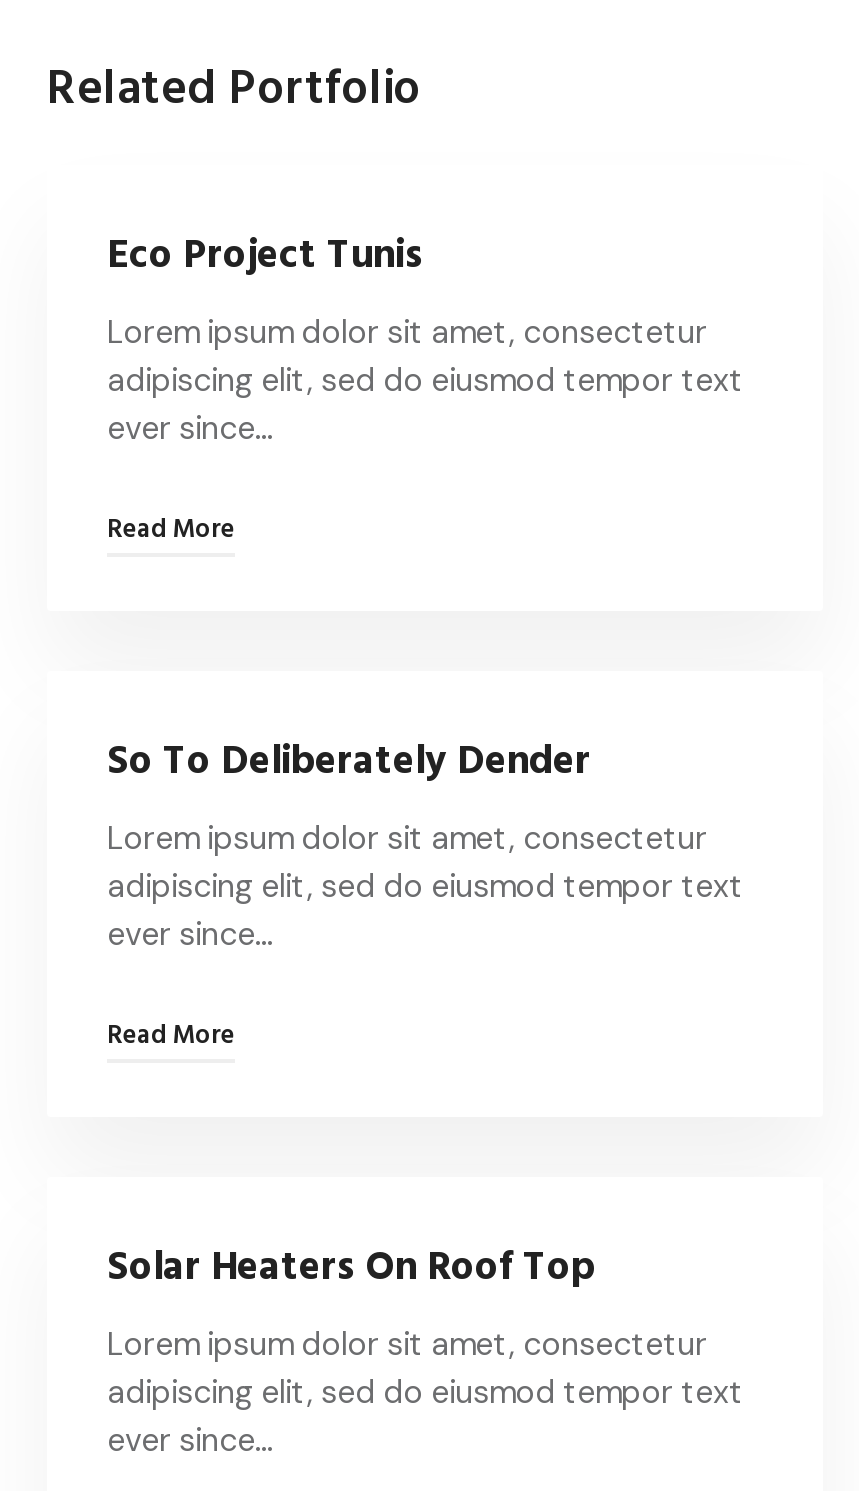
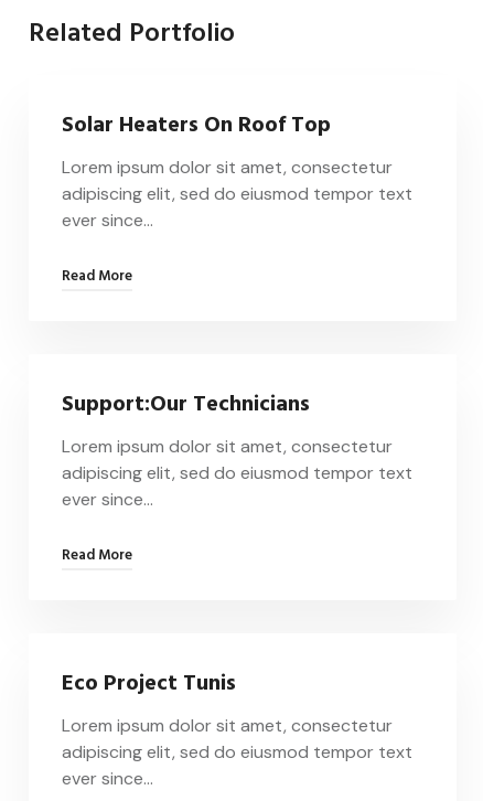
moved [107,225,423,289] -> [62,666,236,702]: Eco Project Tunis
[107,731,591,795] So To Deliberately Dender -> [62,387,310,423] Support:Our Technicians
moved [107,1237,595,1301] -> [62,108,331,143]: Solar Heaters On Roof Top

